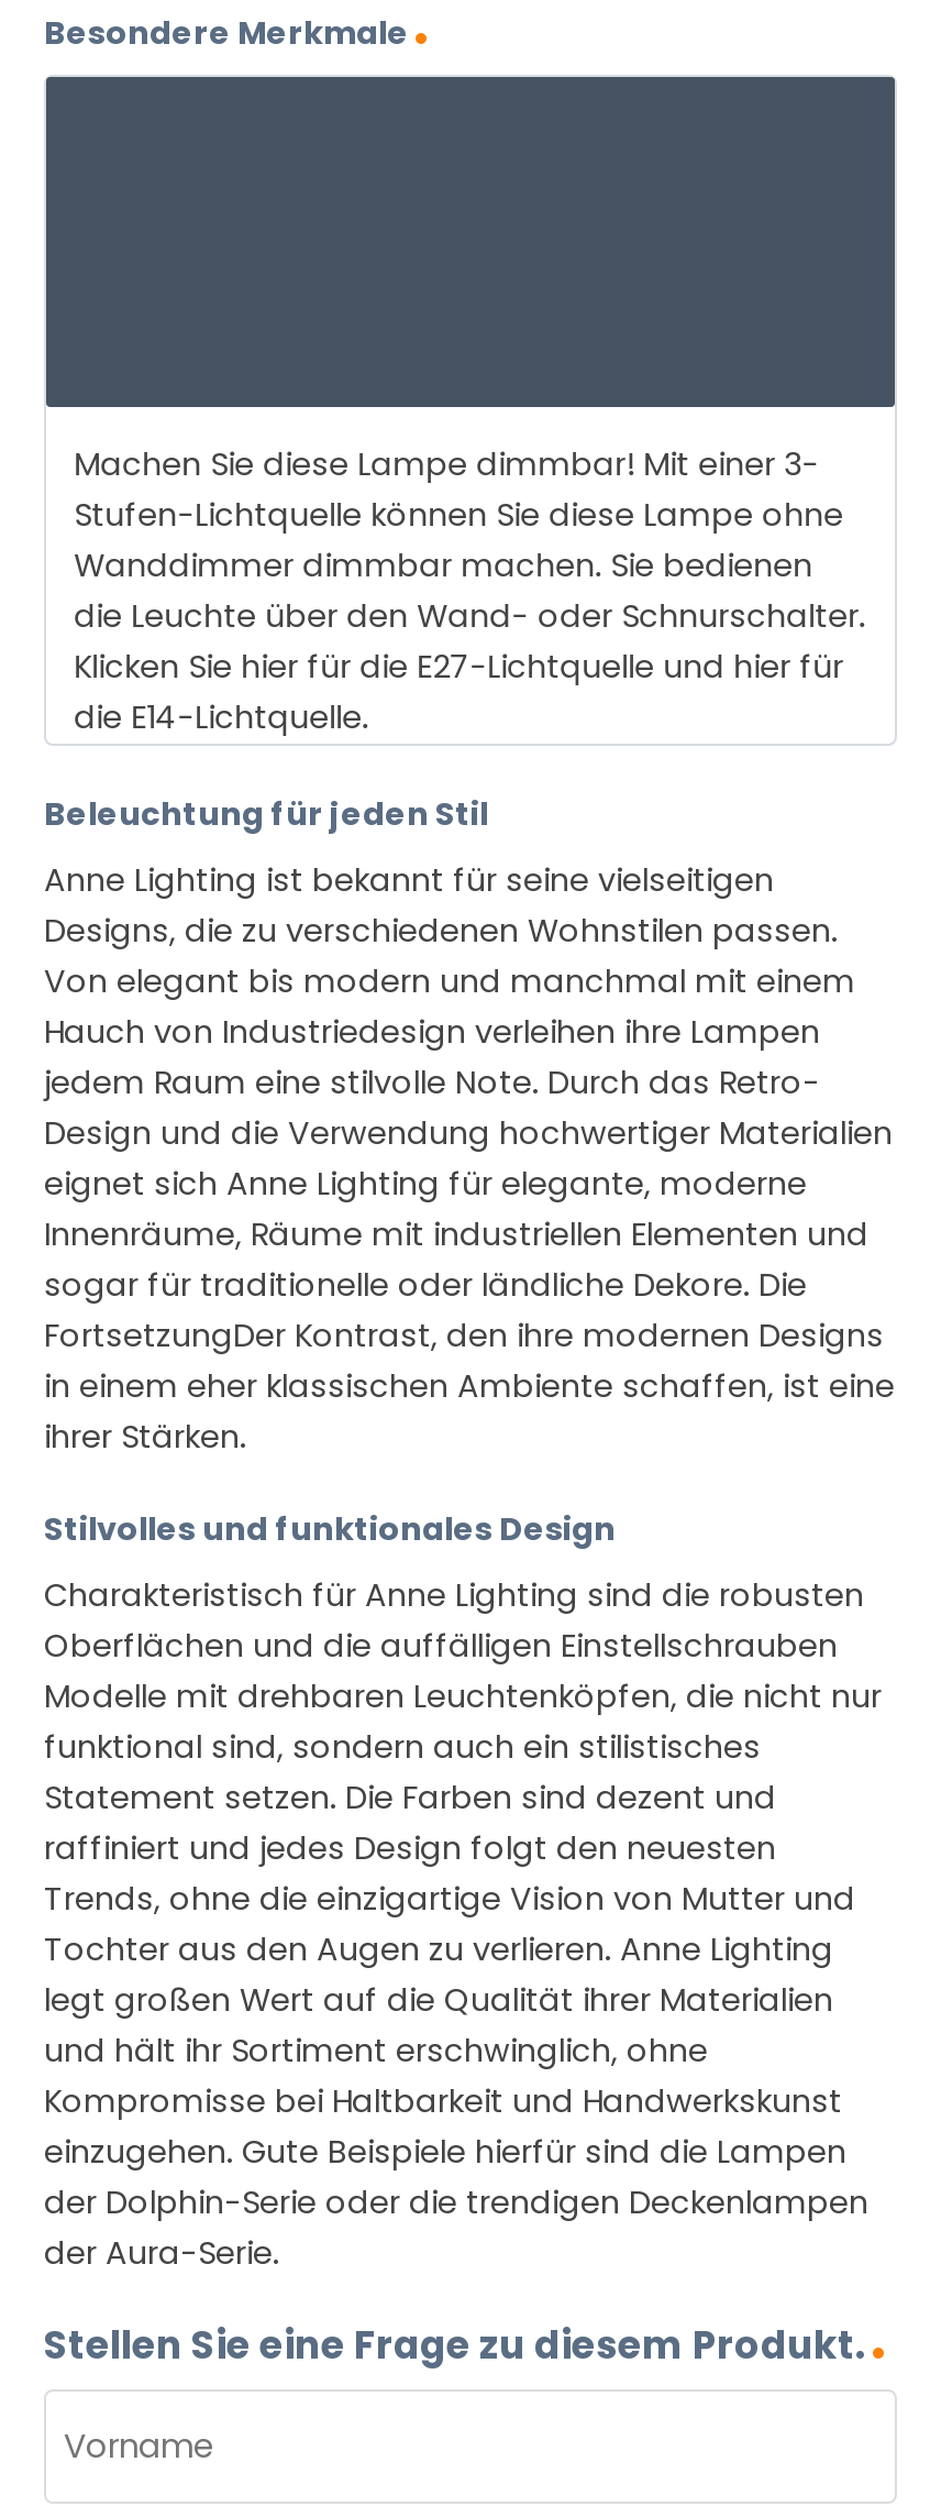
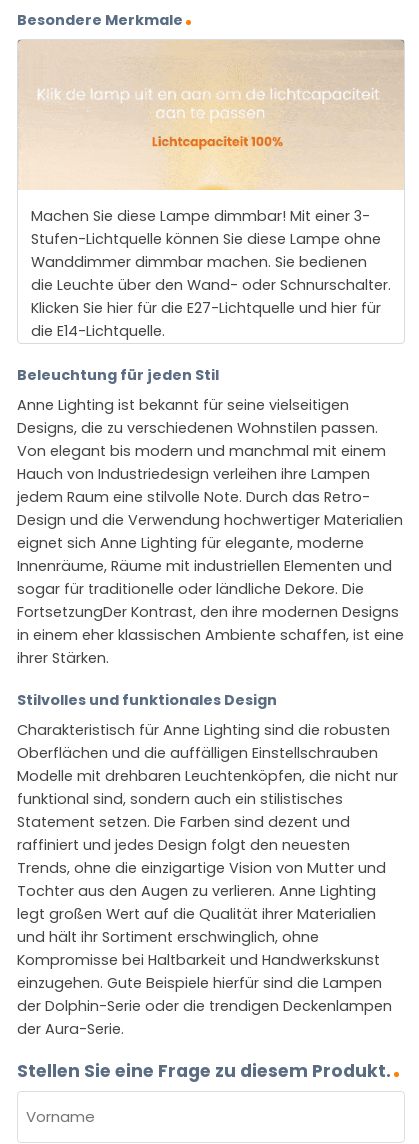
none -> [17,39,405,191] [image]

